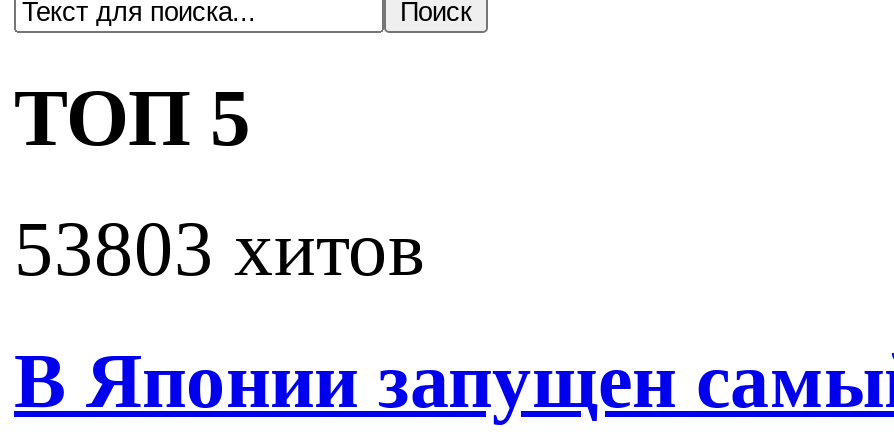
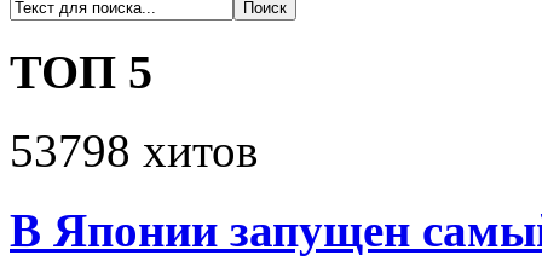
[14,204,424,290] 53803 хитов -> [10,124,258,176] 53798 хитов

